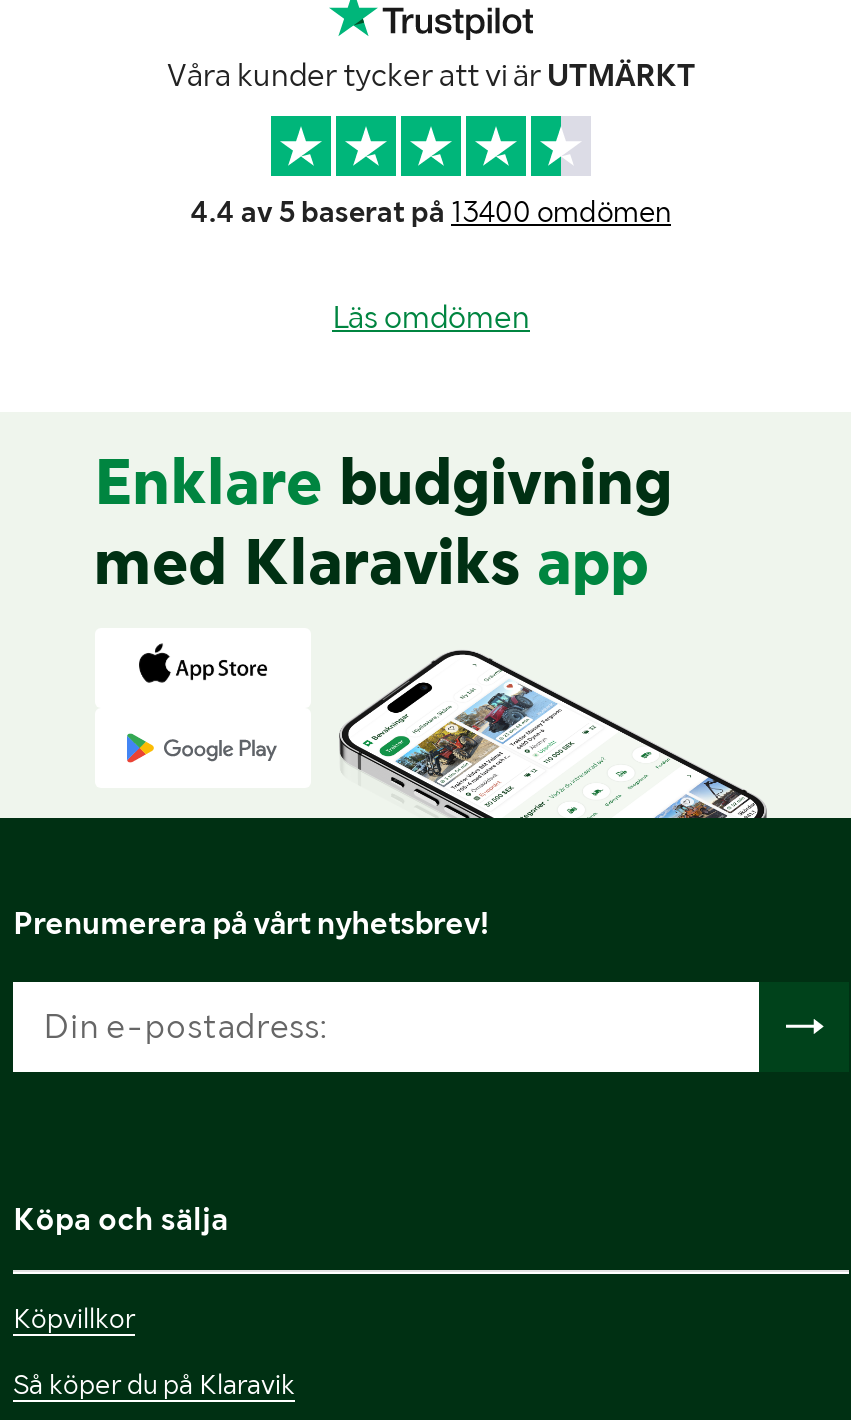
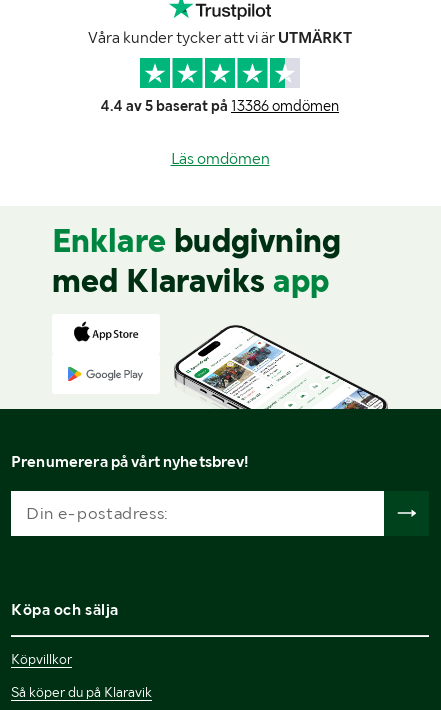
[191,193,671,229] 4.4 av 5 baserat på 13400 omdömen -> [101,97,339,115] 4.4 av 5 baserat på 13386 omdömen

